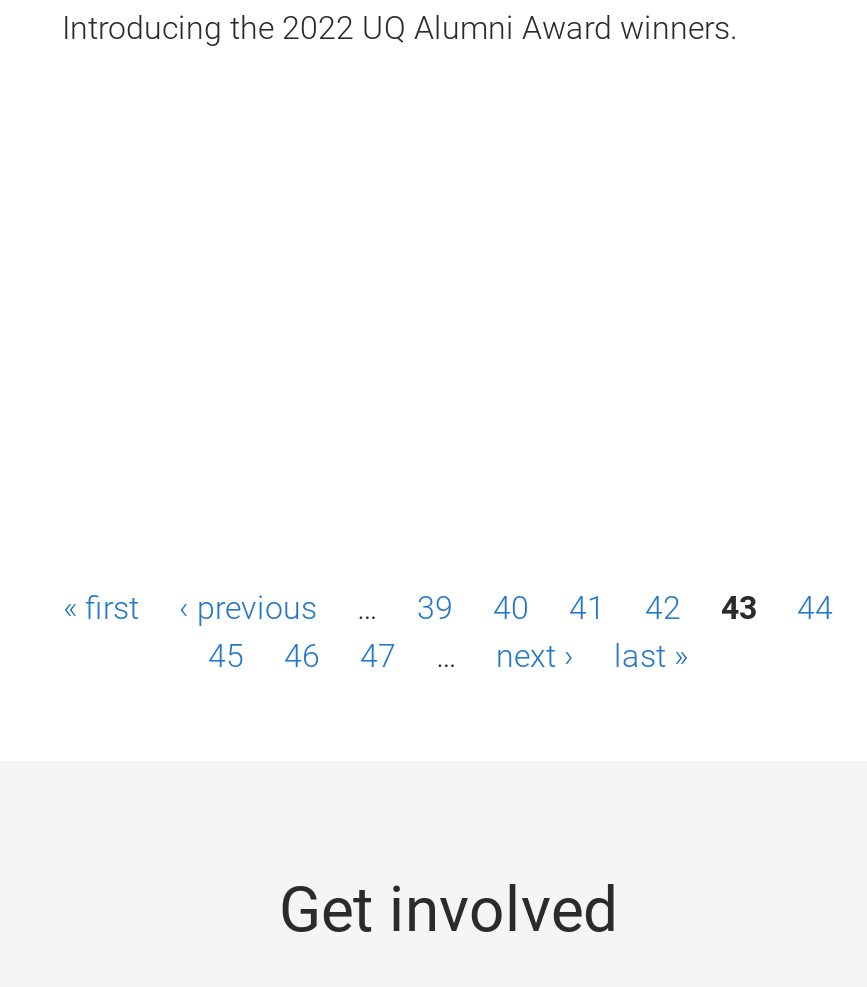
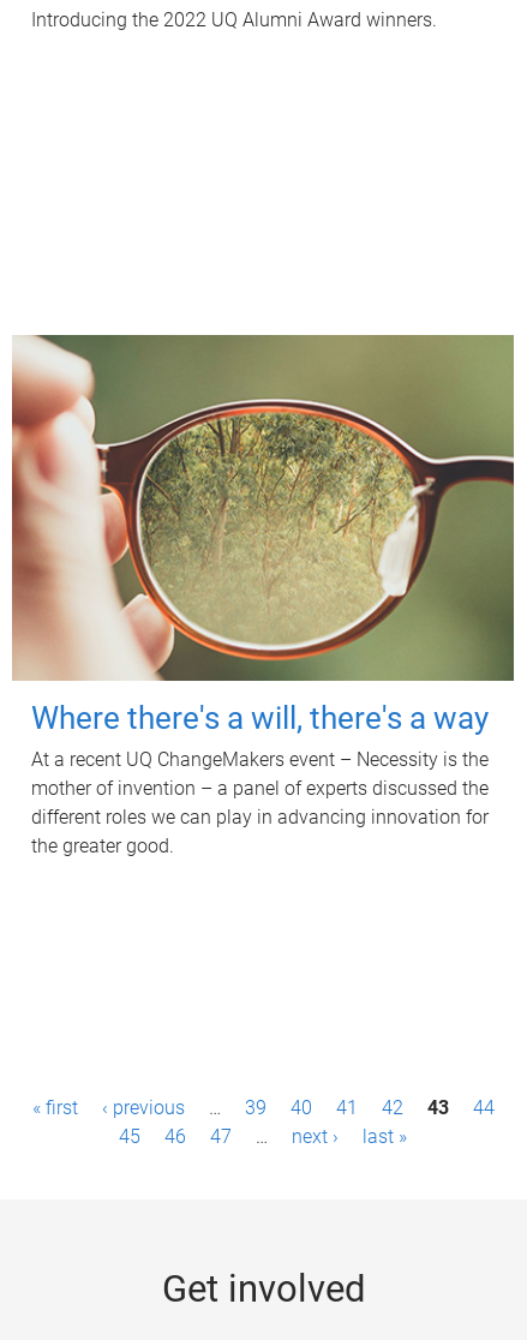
none -> [11,334,515,857] [image] | Where there's a will, there's a way | At a recent UQ ChangeMakers event – Necessity is the | mother of invention – a panel of experts discussed the | different roles we can play in advancing innovation for | the greater good.

